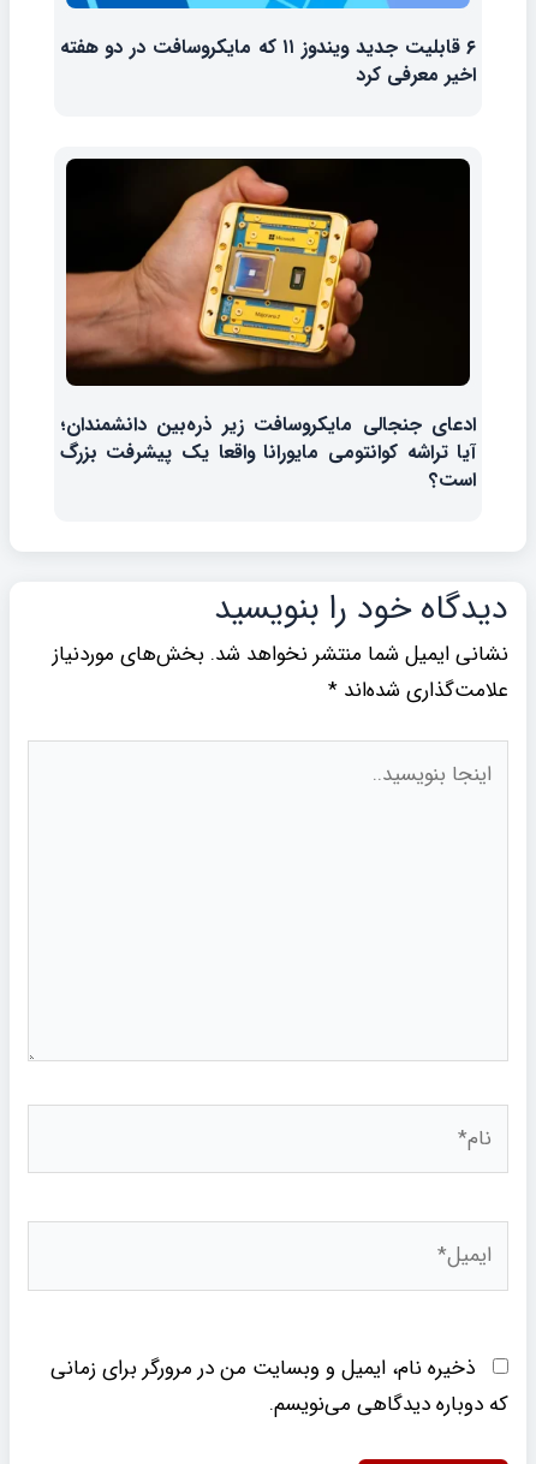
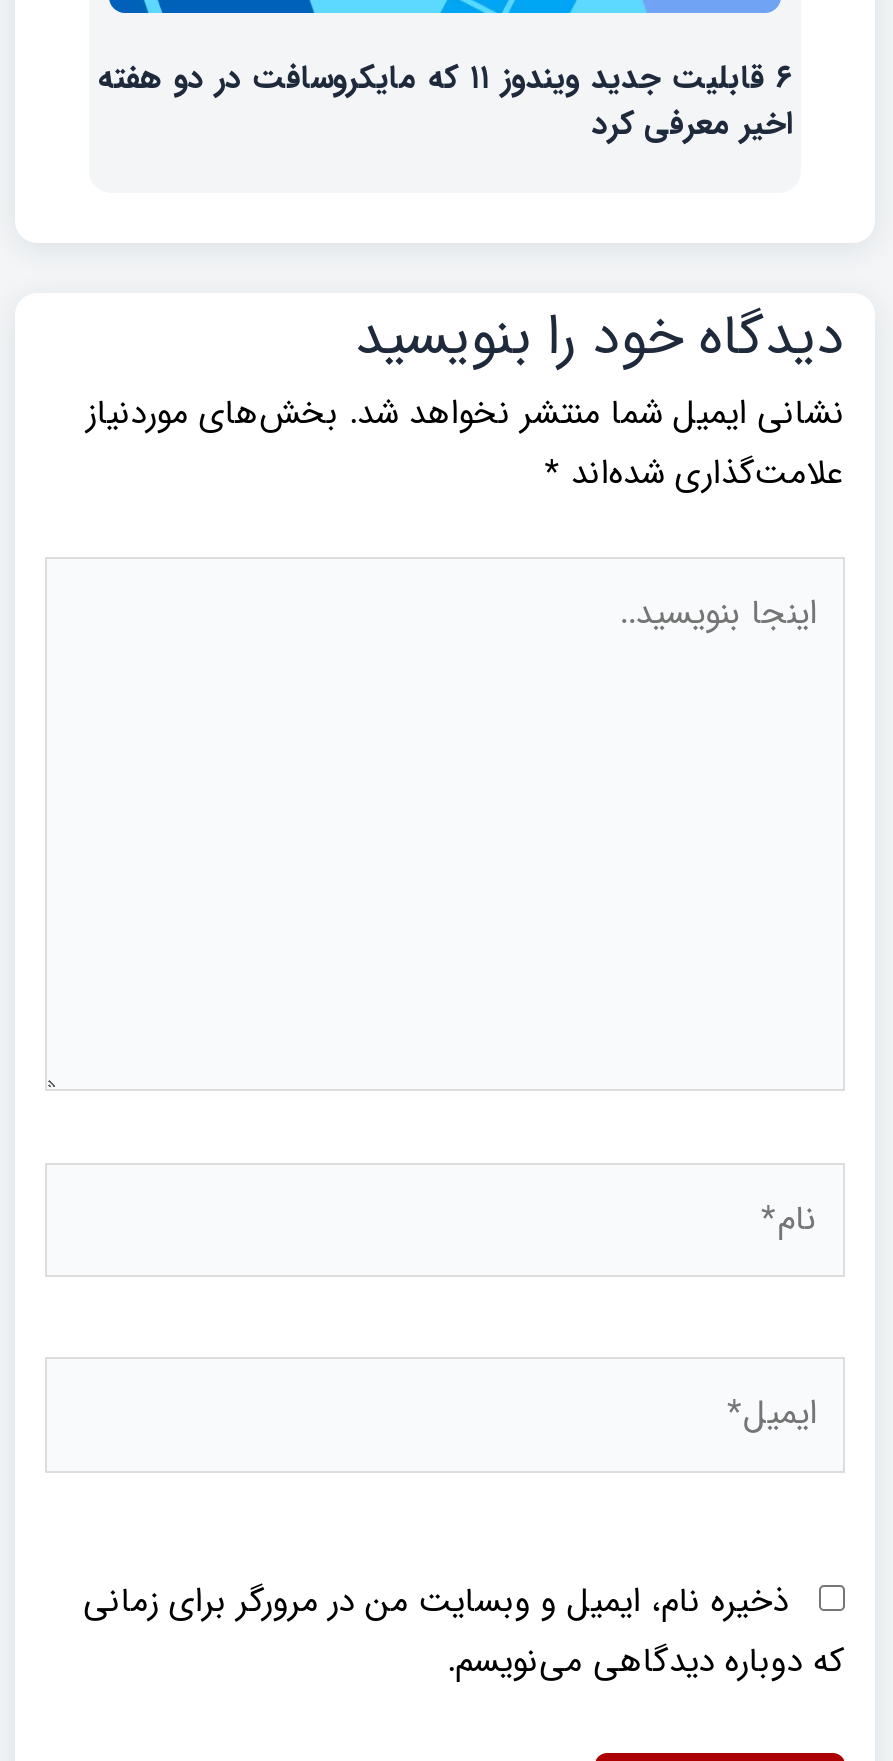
[59,157,477,495] [image] | ادعای جنجالی مایکروسافت زیر ذره‌بین دانشمندان؛ | آیا تراشه کوانتومی مایورانا واقعا یک پیشرفت بزرگ | است؟ -> none

